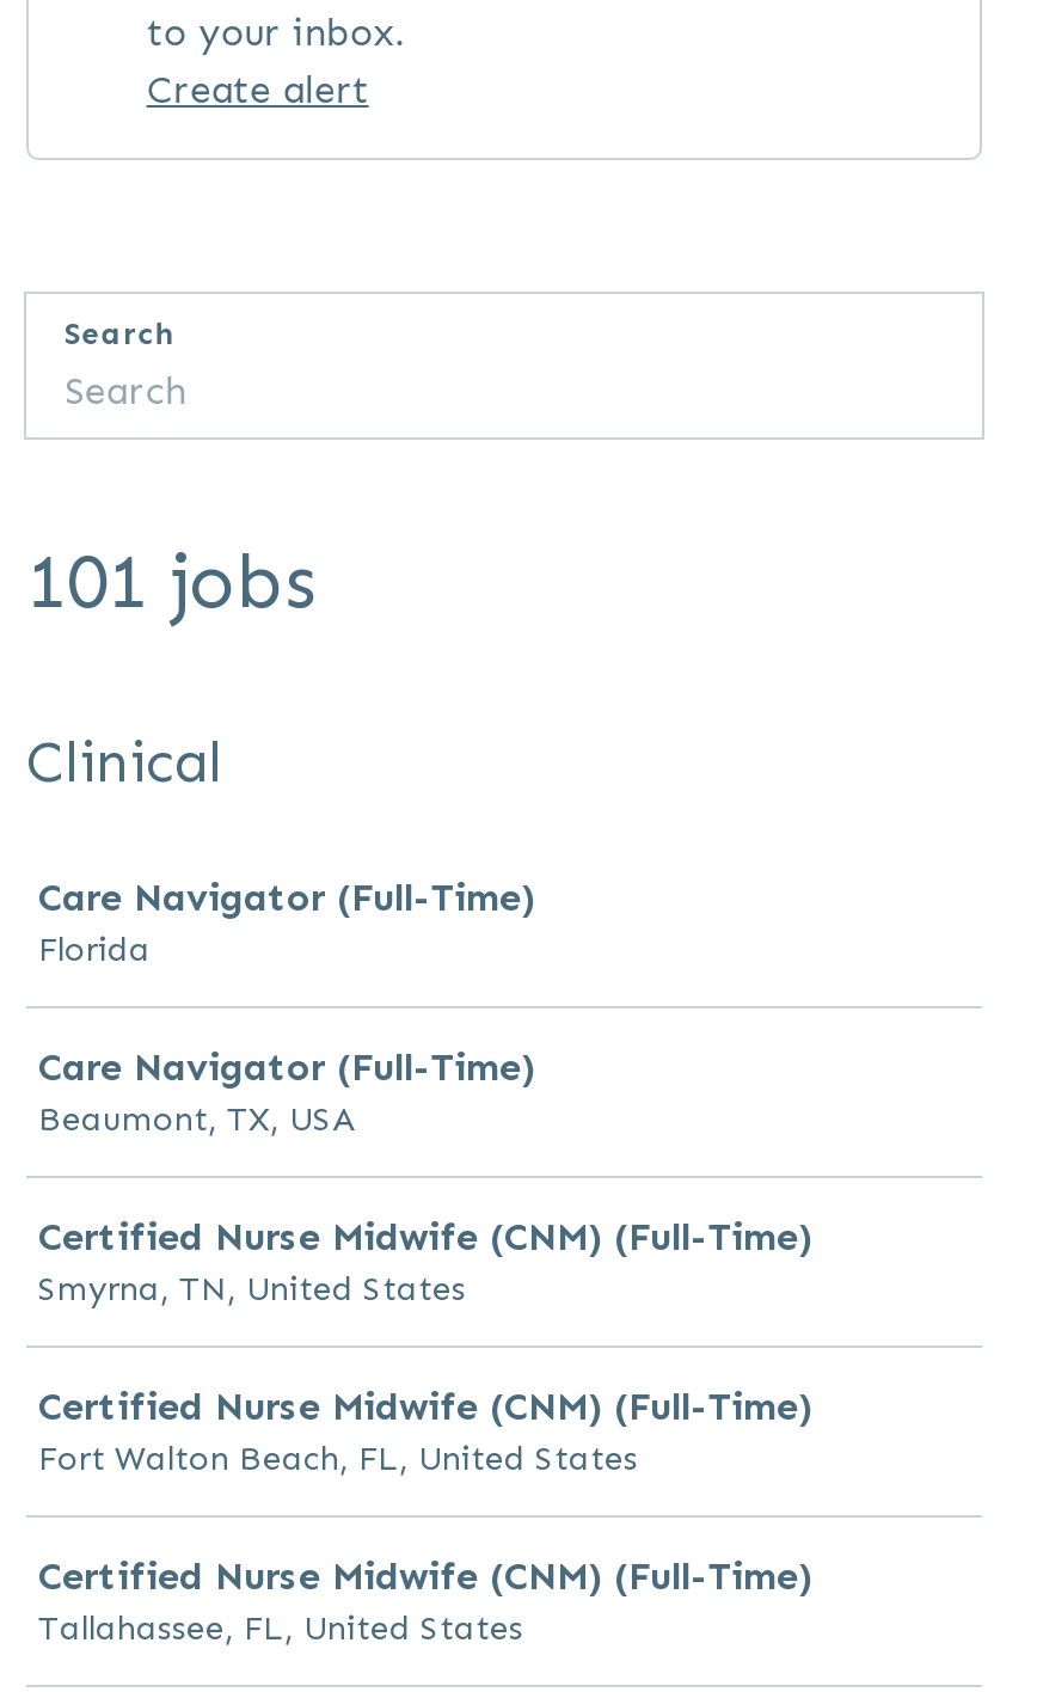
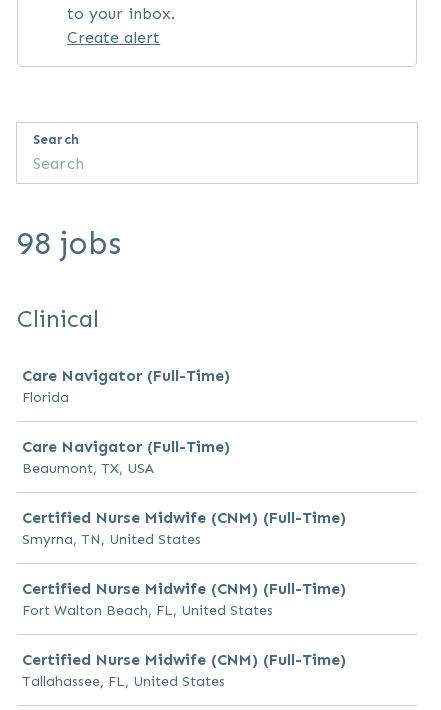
[26,535,315,626] 101 jobs -> [17,224,121,262] 98 jobs

